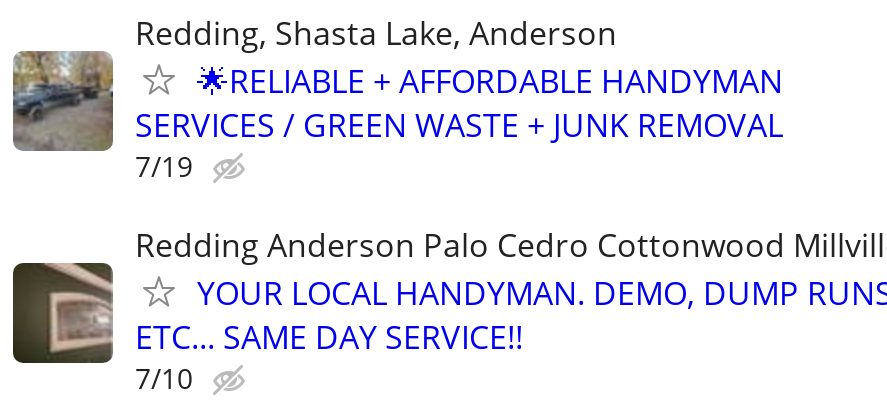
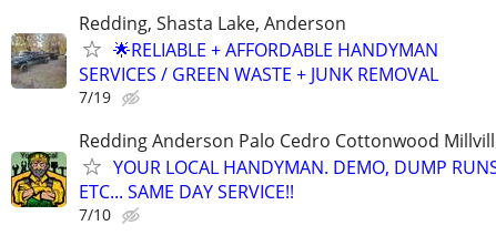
[11,261,115,365] [image] -> [10,151,68,208] [image]

